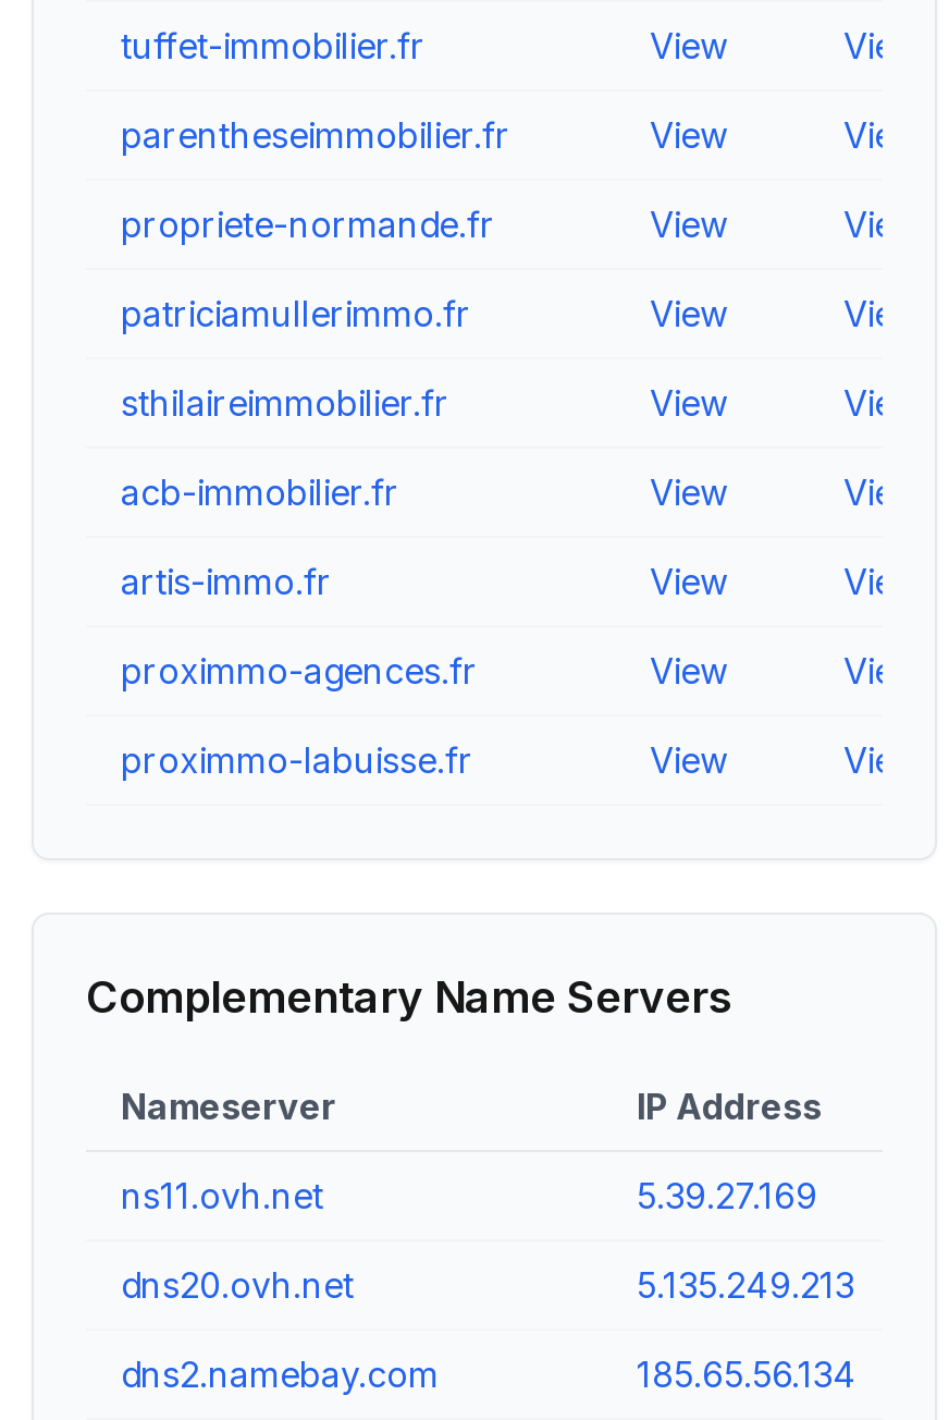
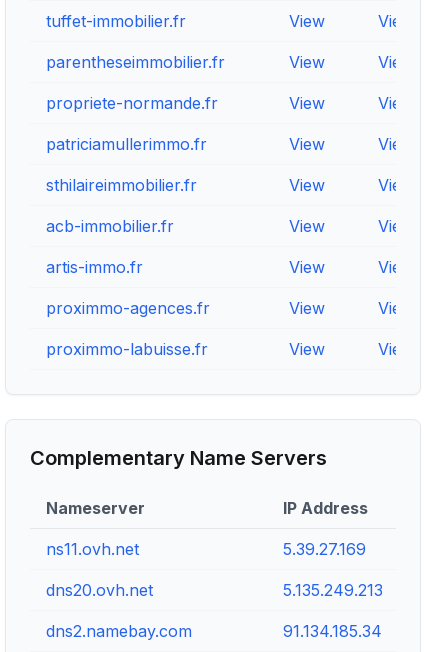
[637,1352,856,1396] 185.65.56.134 -> [283,621,382,641] 91.134.185.34

